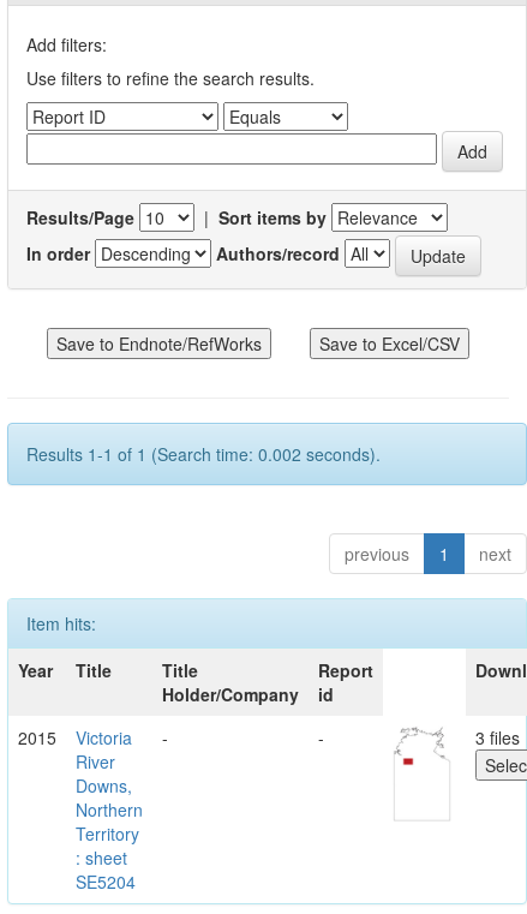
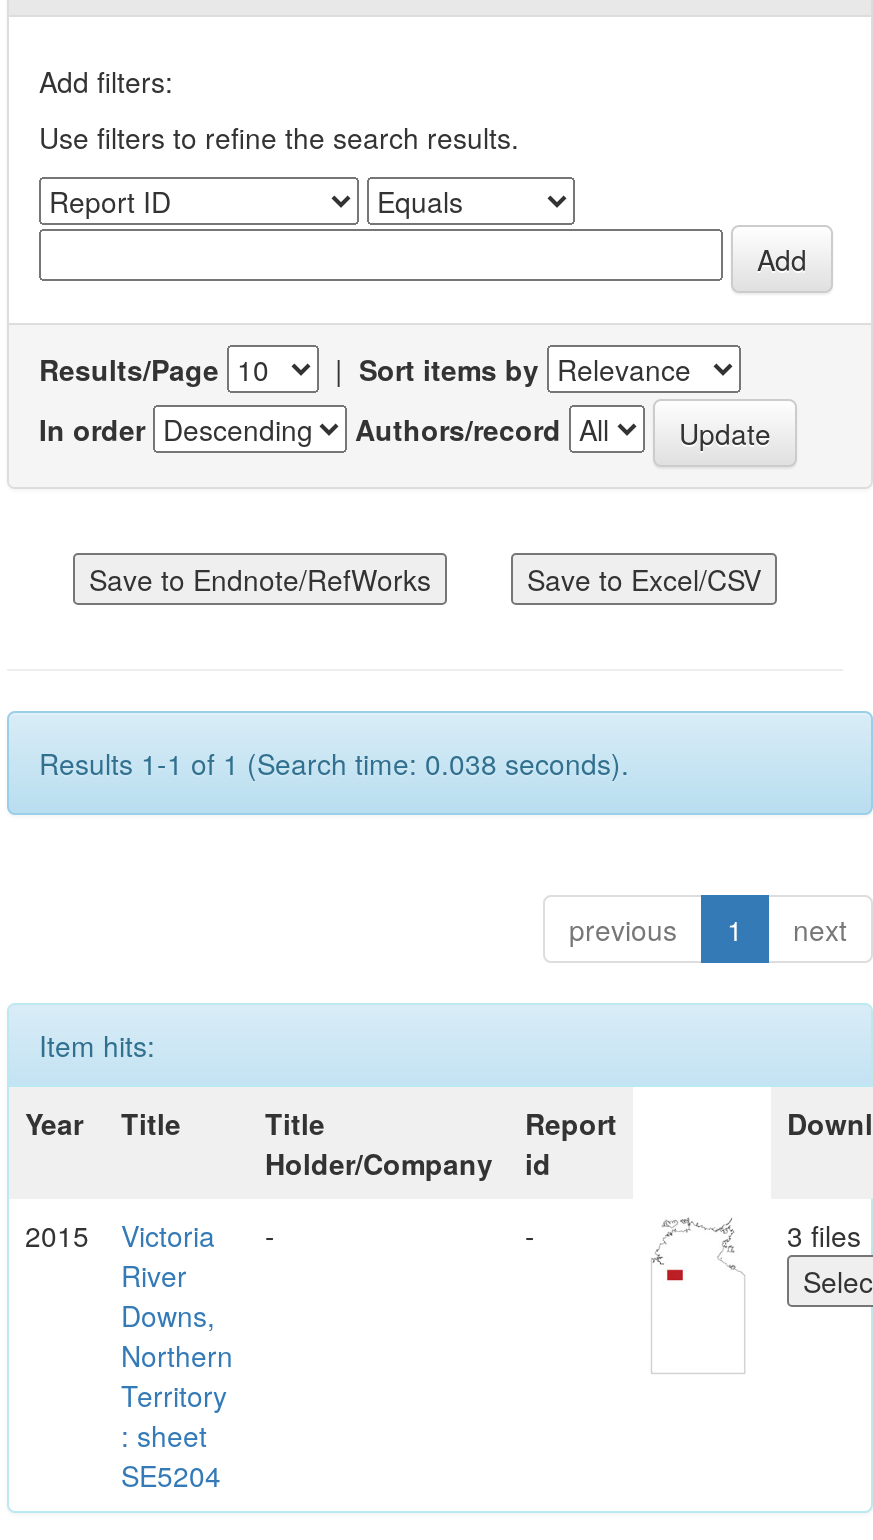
[26,442,381,466] Results 1-1 of 1 (Search time: 0.002 seconds). -> [39,743,629,783] Results 1-1 of 1 (Search time: 0.038 seconds).

